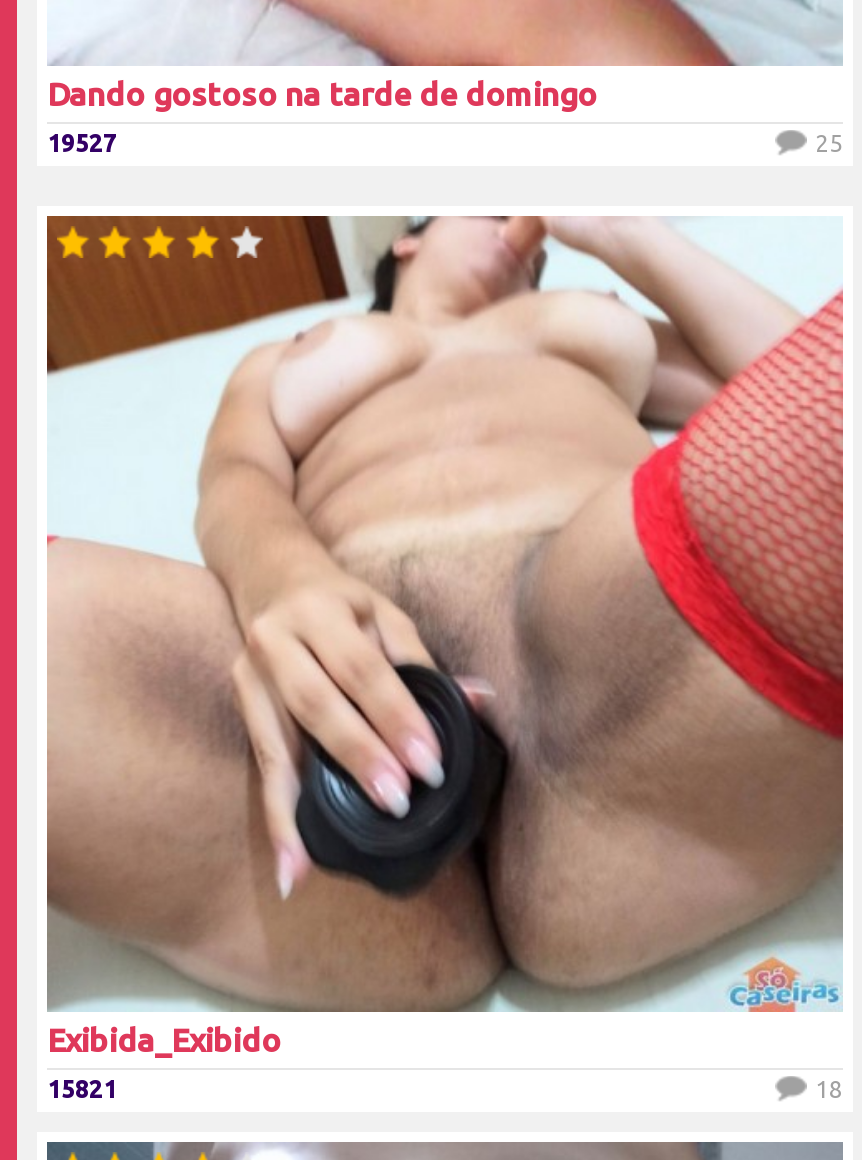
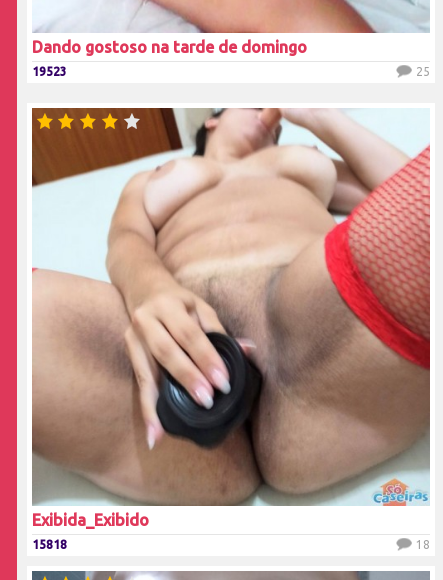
[47,130,117,156] 19527 -> [32,65,67,78] 19523
[47,1076,117,1102] 15821 -> [32,538,67,551] 15818

